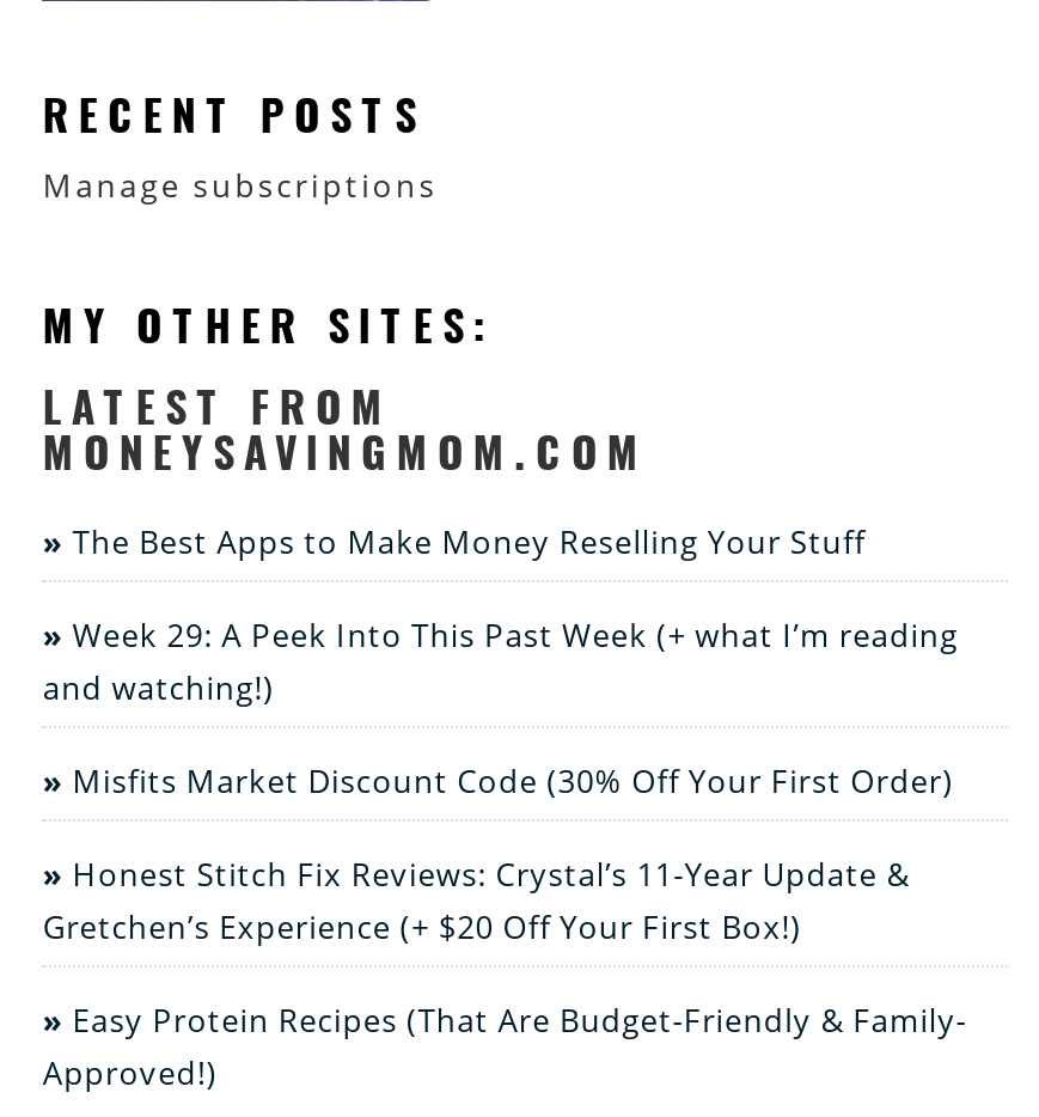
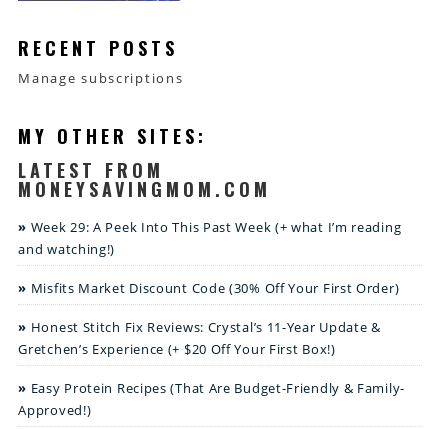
[72,521,865,564] The Best Apps to Make Money Reselling Your Stuff -> none

